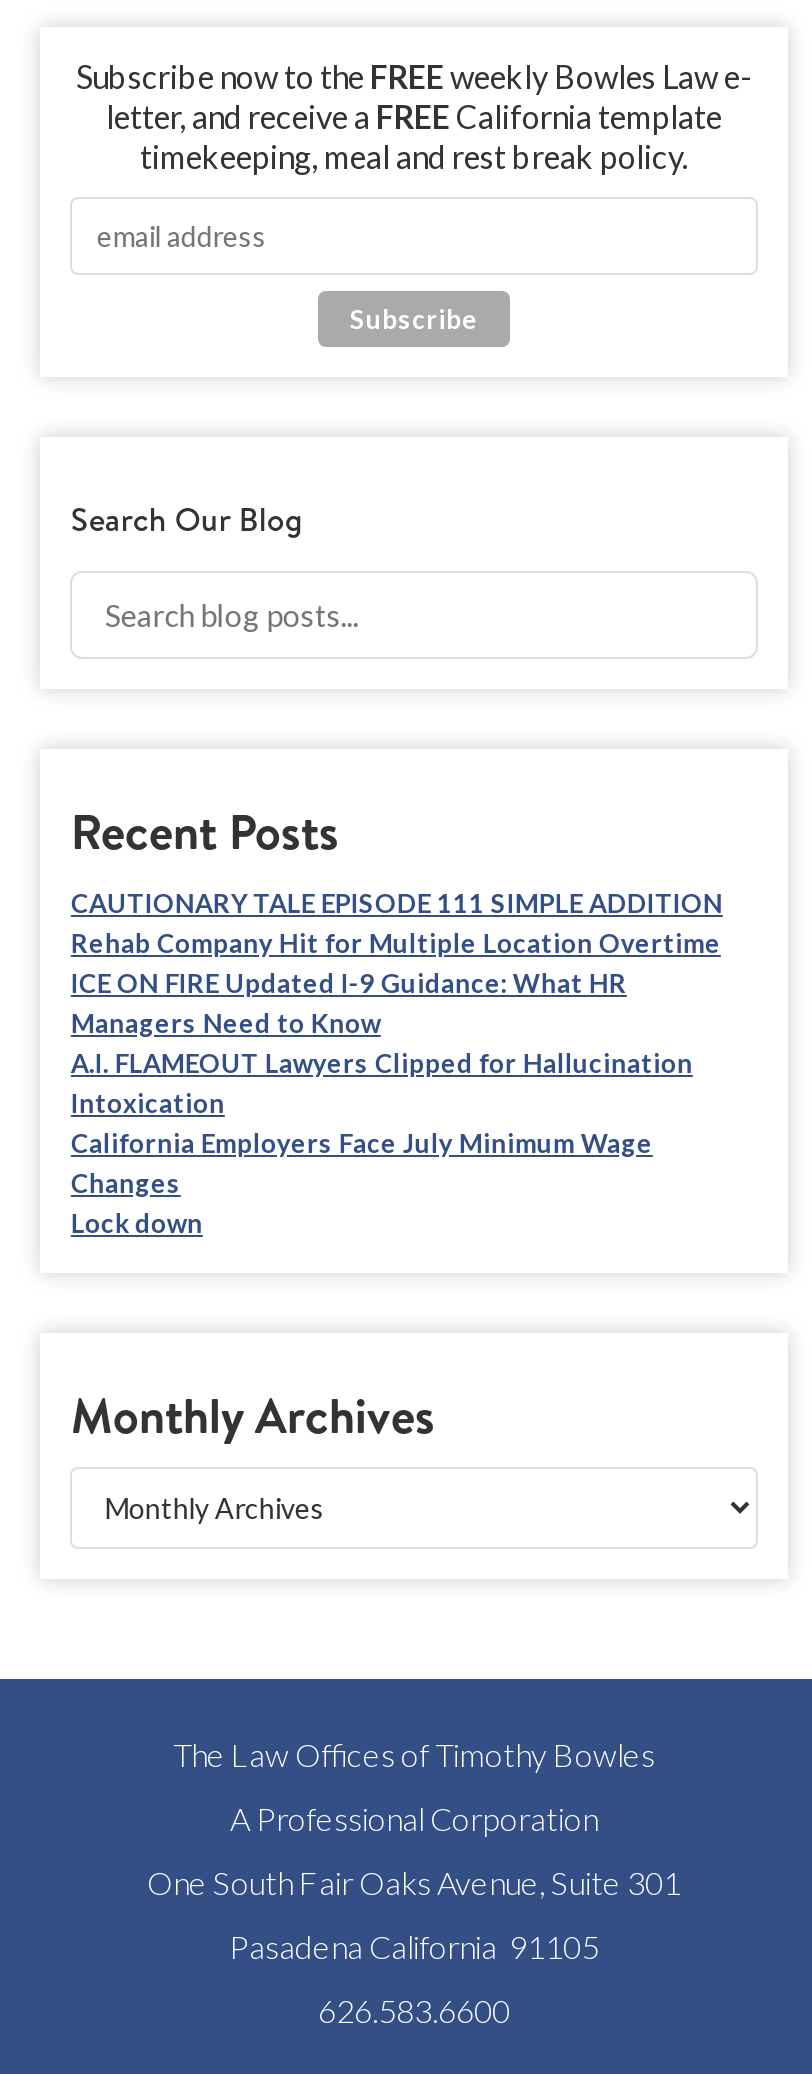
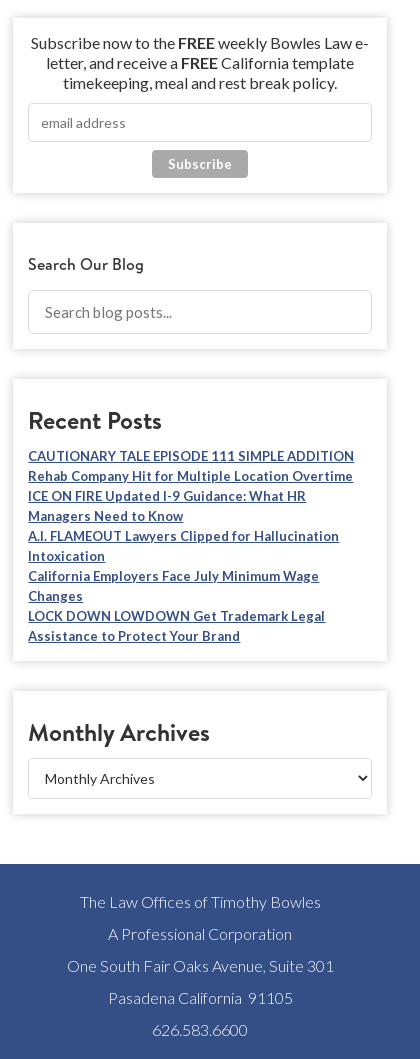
[71,1206,203,1238] Lock down -> [28,608,325,644] LOCK DOWN LOWDOWN Get Trademark Legal | Assistance to Protect Your Brand

